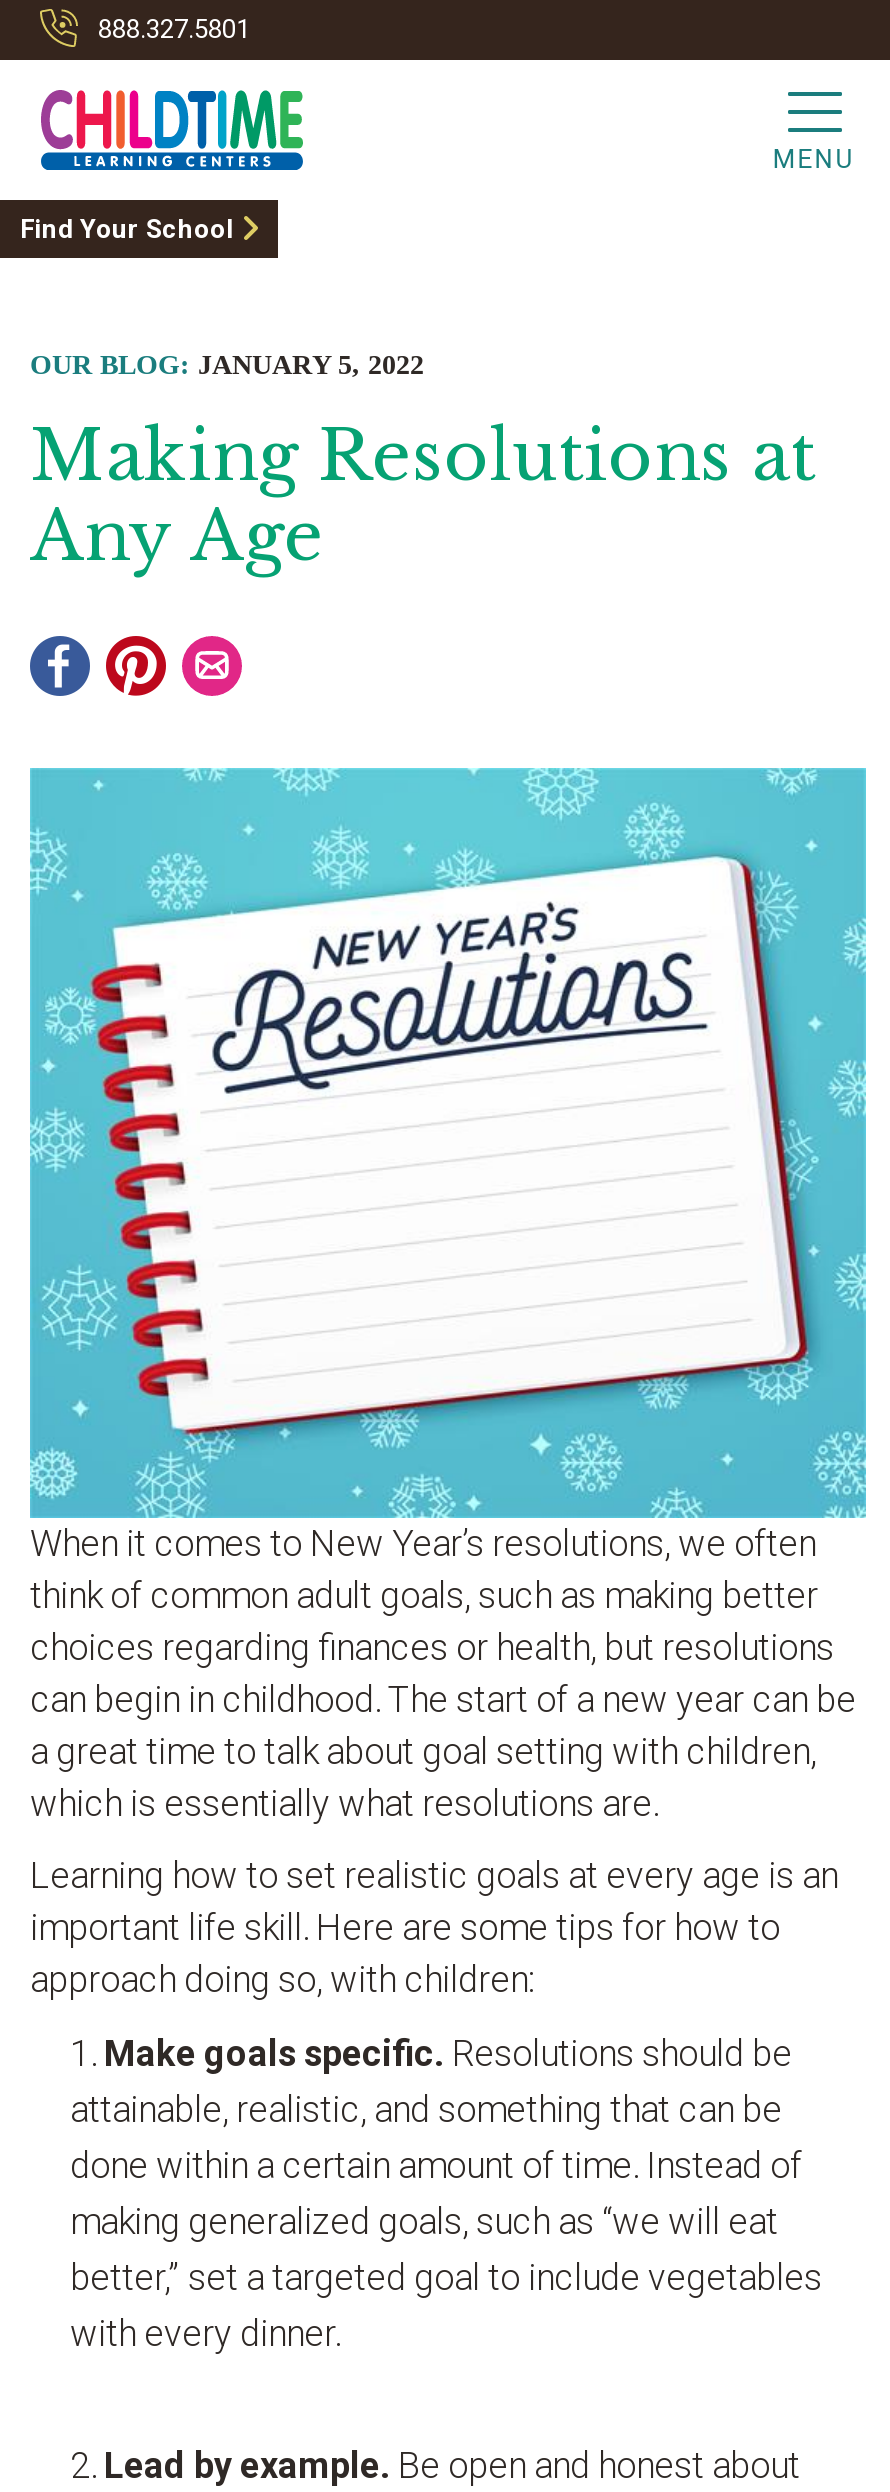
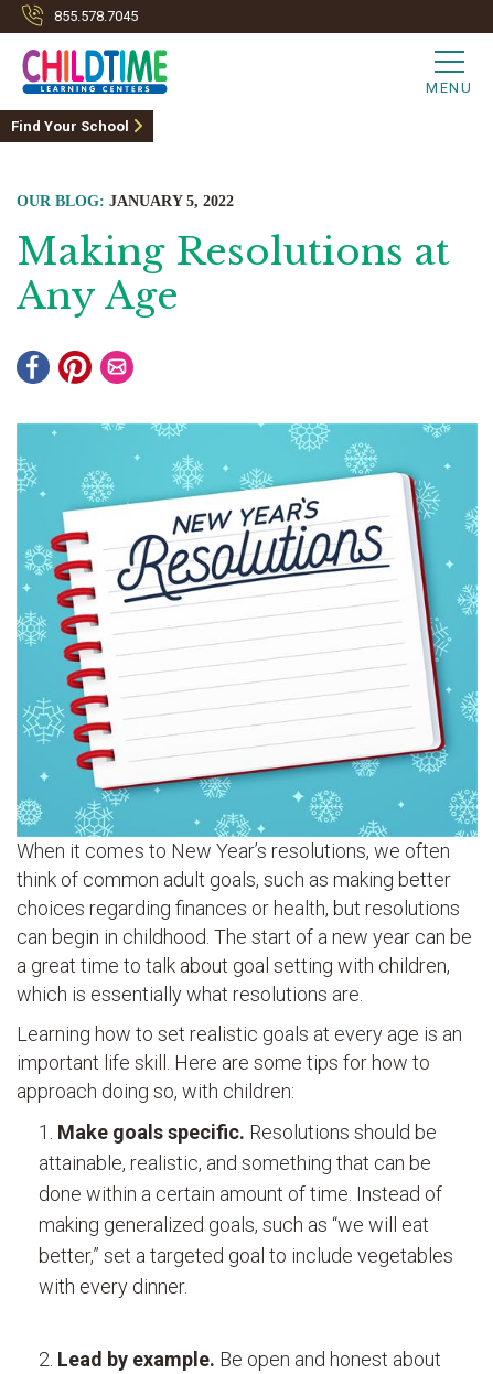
[98,14,250,44] 888.327.5801 -> [54,8,138,24] 855.578.7045

